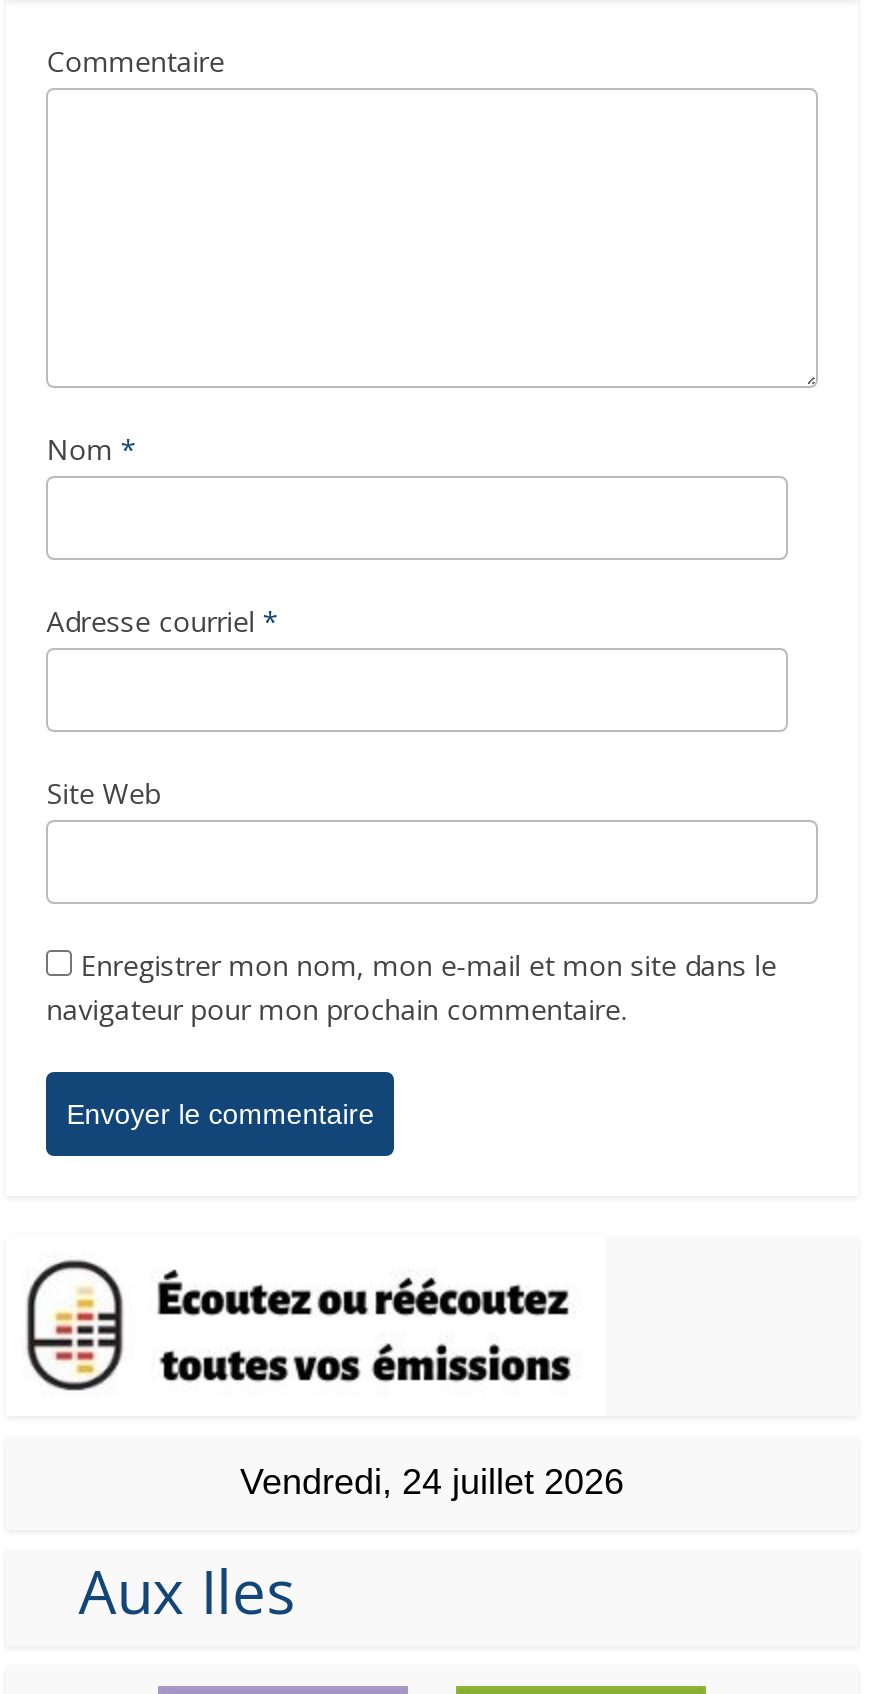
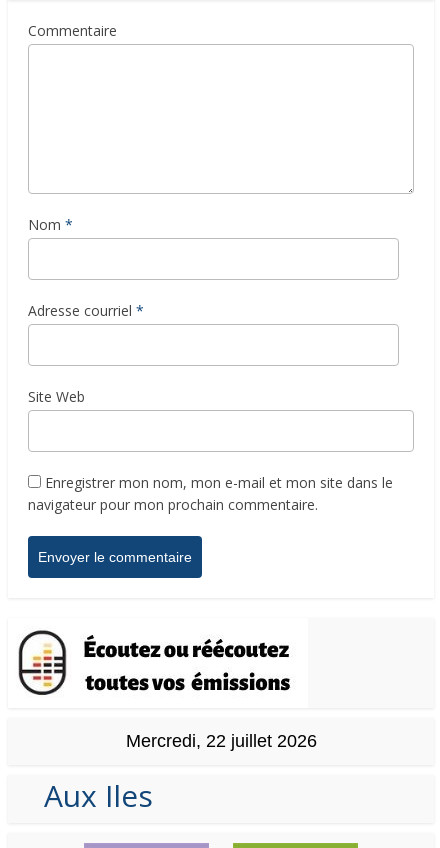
[240,1461,624,1501] Vendredi, 24 juillet 2026 -> [125,731,316,751] Mercredi, 22 juillet 2026

